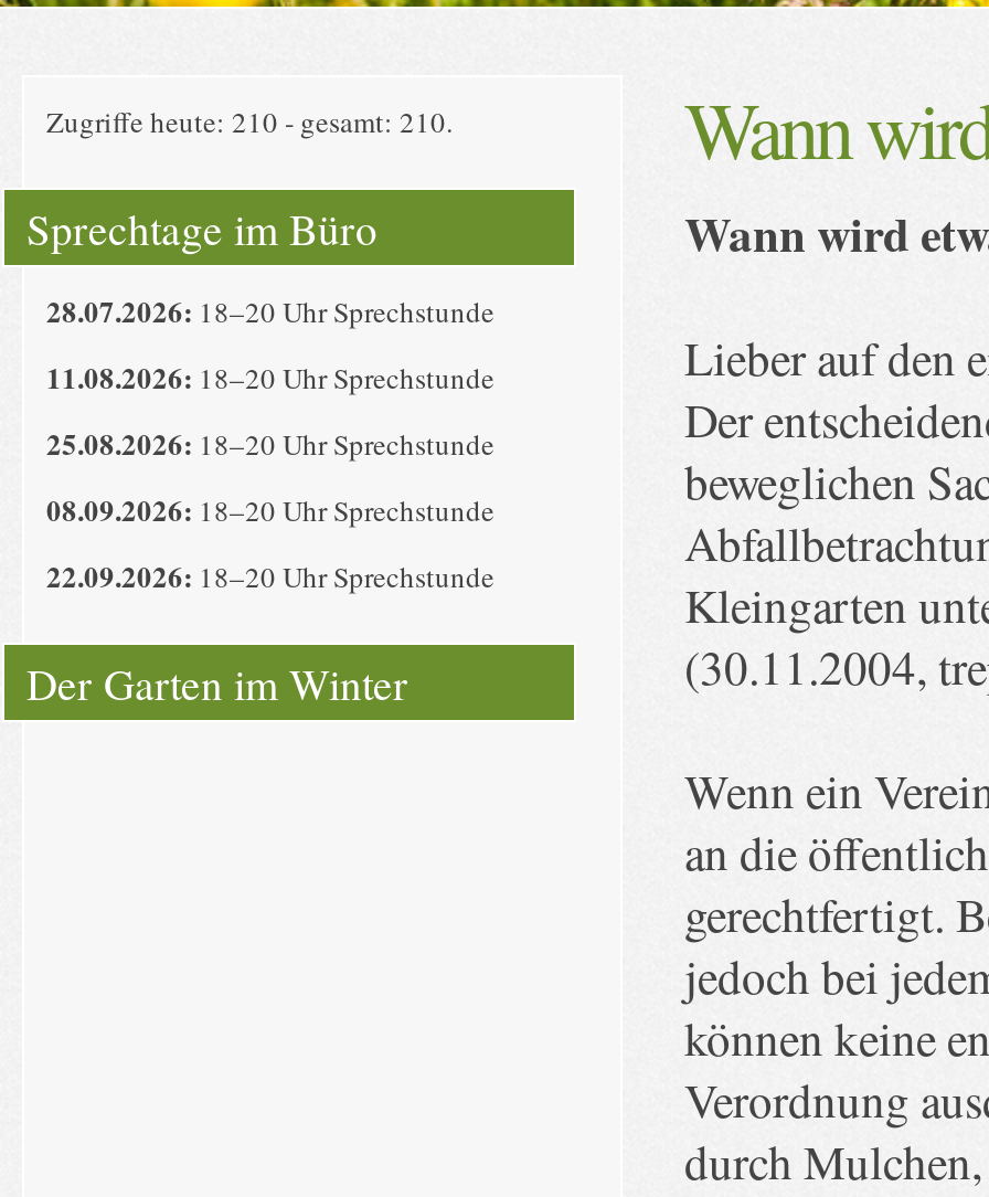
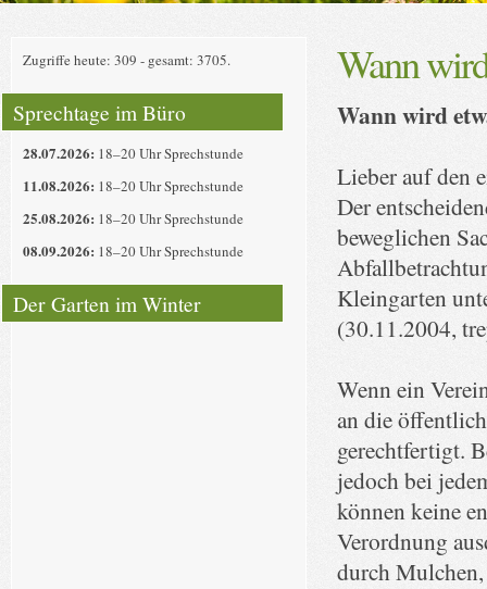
[46,102,453,141] Zugriffe heute: 210 - gesamt: 210. -> [23,50,230,70] Zugriffe heute: 309 - gesamt: 3705.
[46,554,494,596] 22.09.2026: 18–20 Uhr Sprechstunde -> none
moved [26,654,408,711] -> [13,289,201,317]: Der Garten im Winter

